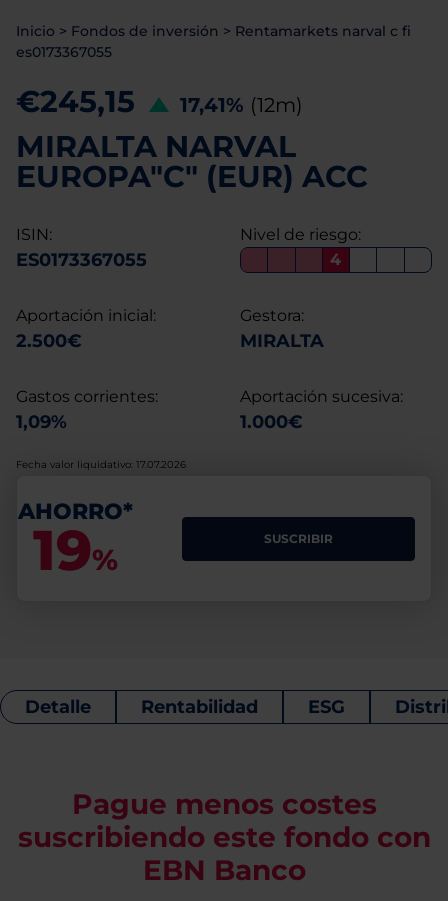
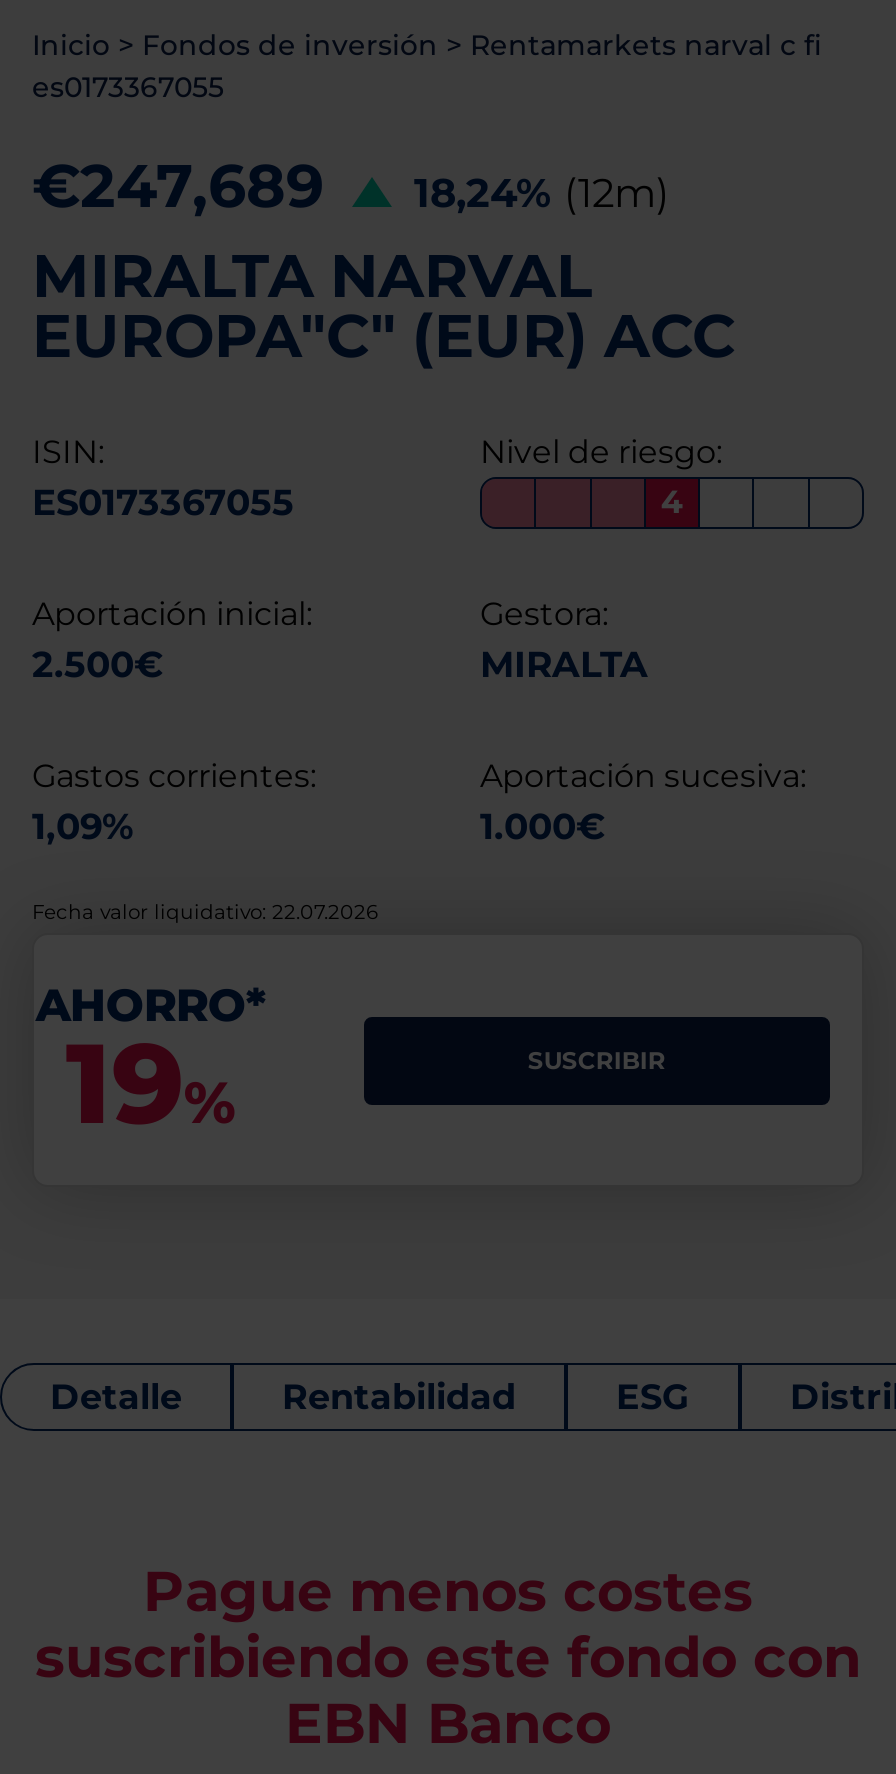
[16,83,135,120] €245,15 -> [32,149,324,223] €247,689
[174,93,303,117] 17,41% (12m) -> [402,169,670,217] 18,24% (12m)
[16,458,186,471] Fecha valor liquidativo: 17.07.2026 -> [32,899,378,925] Fecha valor liquidativo: 22.07.2026

